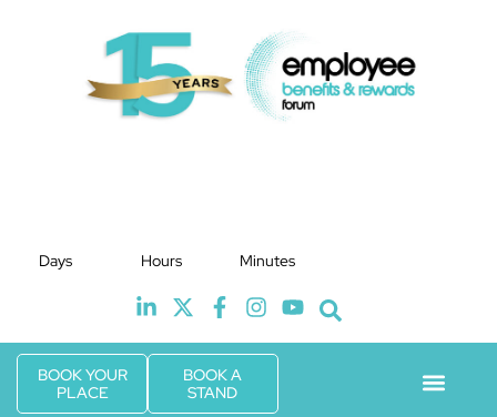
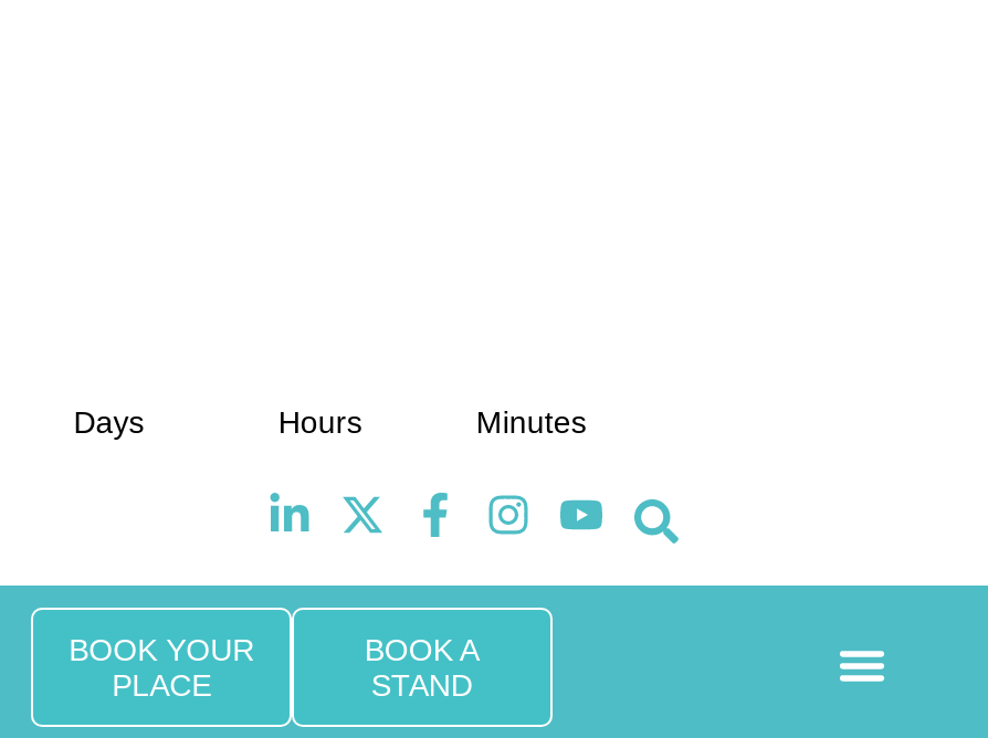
[87,31,233,120] [image] -> none
[244,34,417,120] [image] -> none

